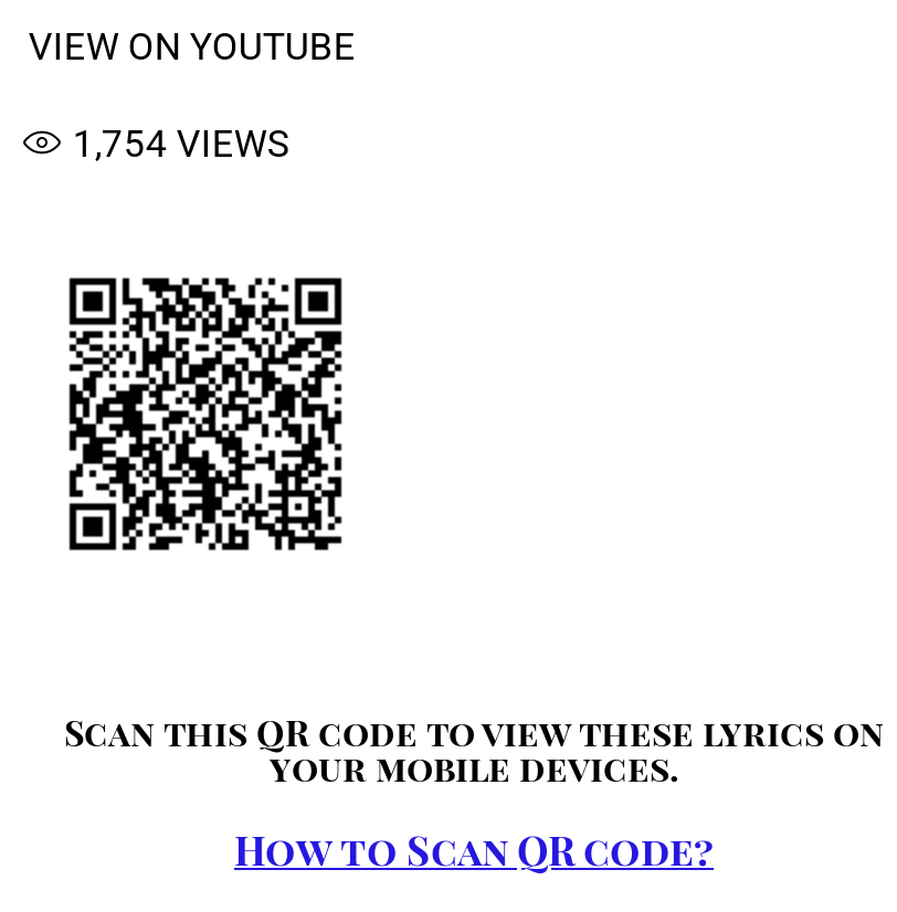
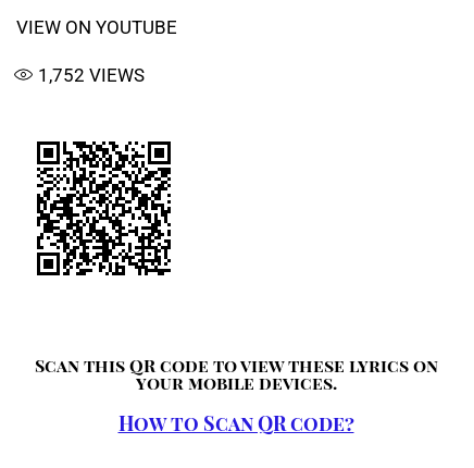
[73,123,289,167] 1,754 VIEWS -> [38,65,145,87] 1,752 VIEWS

